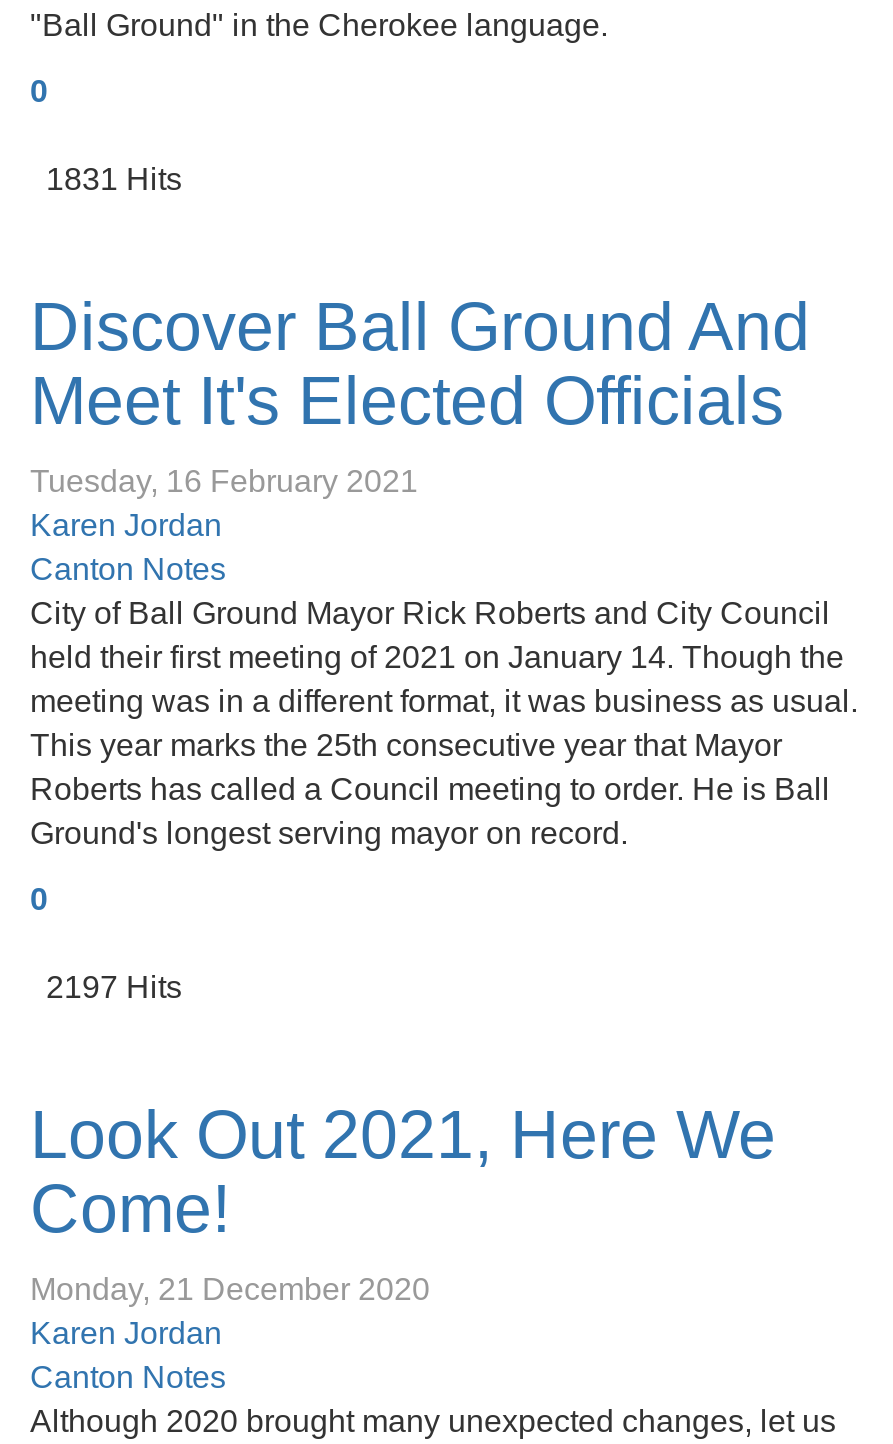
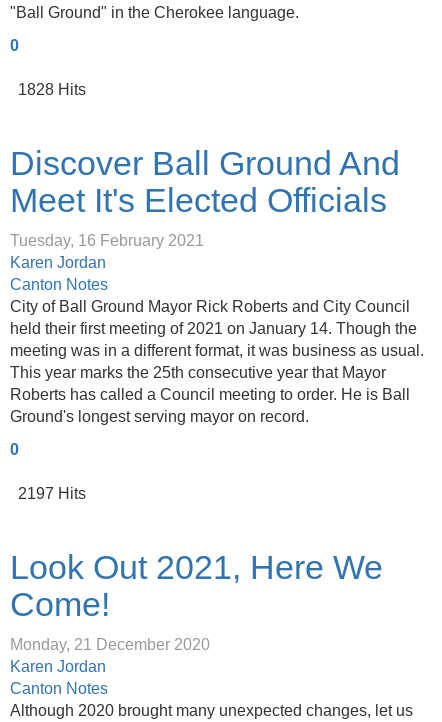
[30,161,182,195] 1831 Hits -> [10,81,86,98] 1828 Hits

